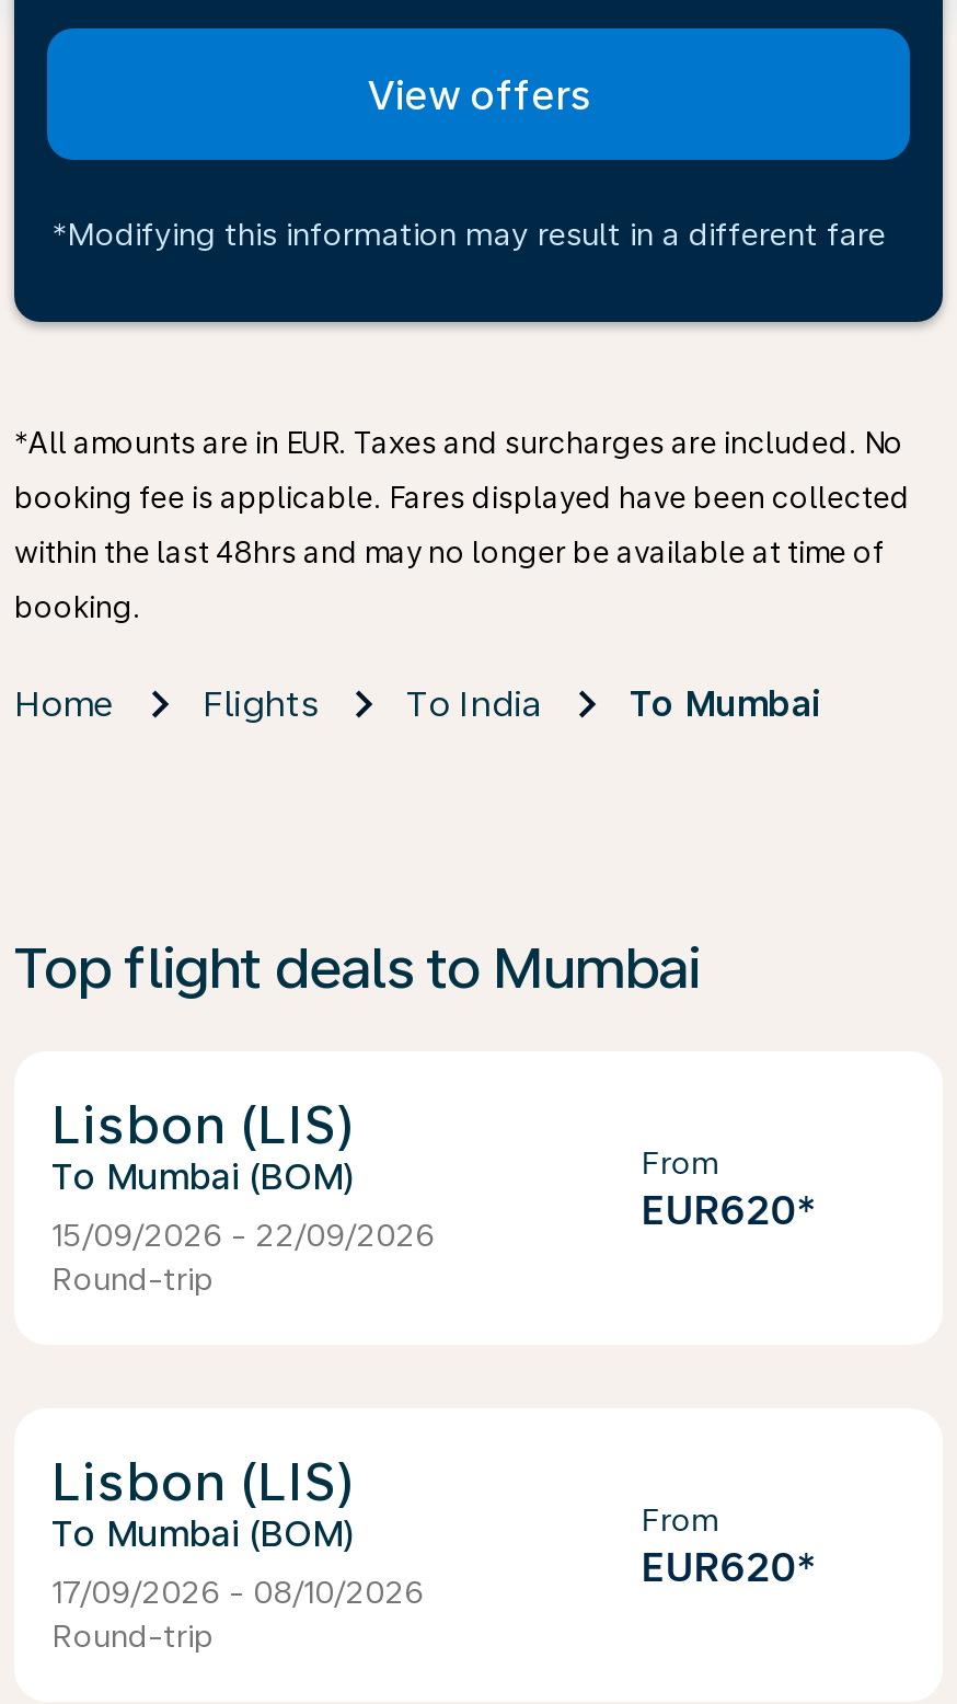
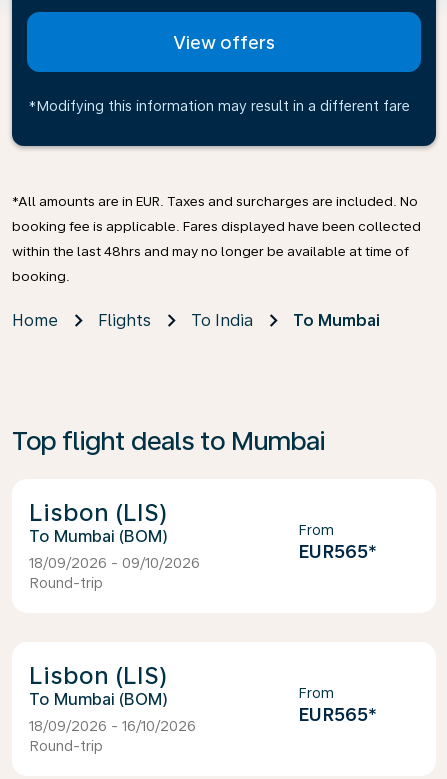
[641,1187,816,1233] EUR620* -> [298,541,377,562] EUR565*
[51,1218,435,1253] 15/09/2026 - 22/09/2026 -> [29,555,200,571] 18/09/2026 - 09/10/2026
[641,1544,816,1590] EUR620* -> [298,704,377,725] EUR565*
[51,1575,424,1610] 17/09/2026 - 08/10/2026 -> [29,718,196,734] 18/09/2026 - 16/10/2026

